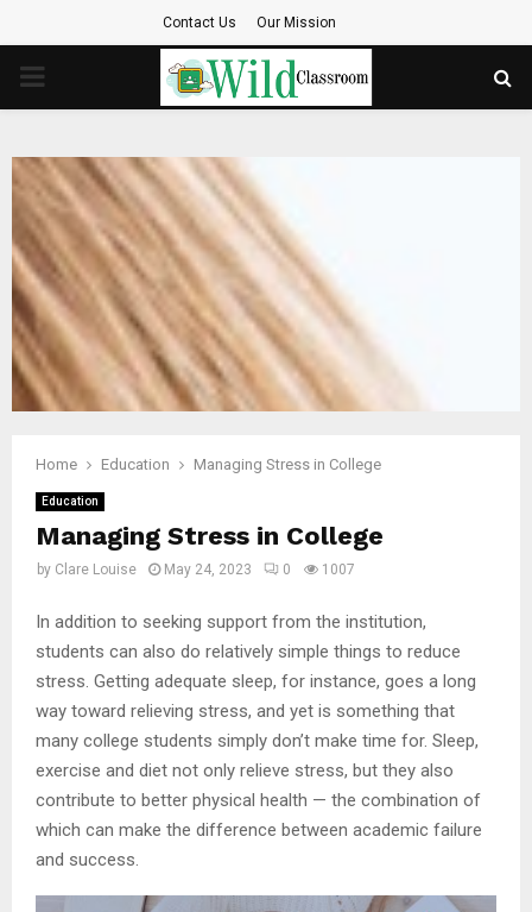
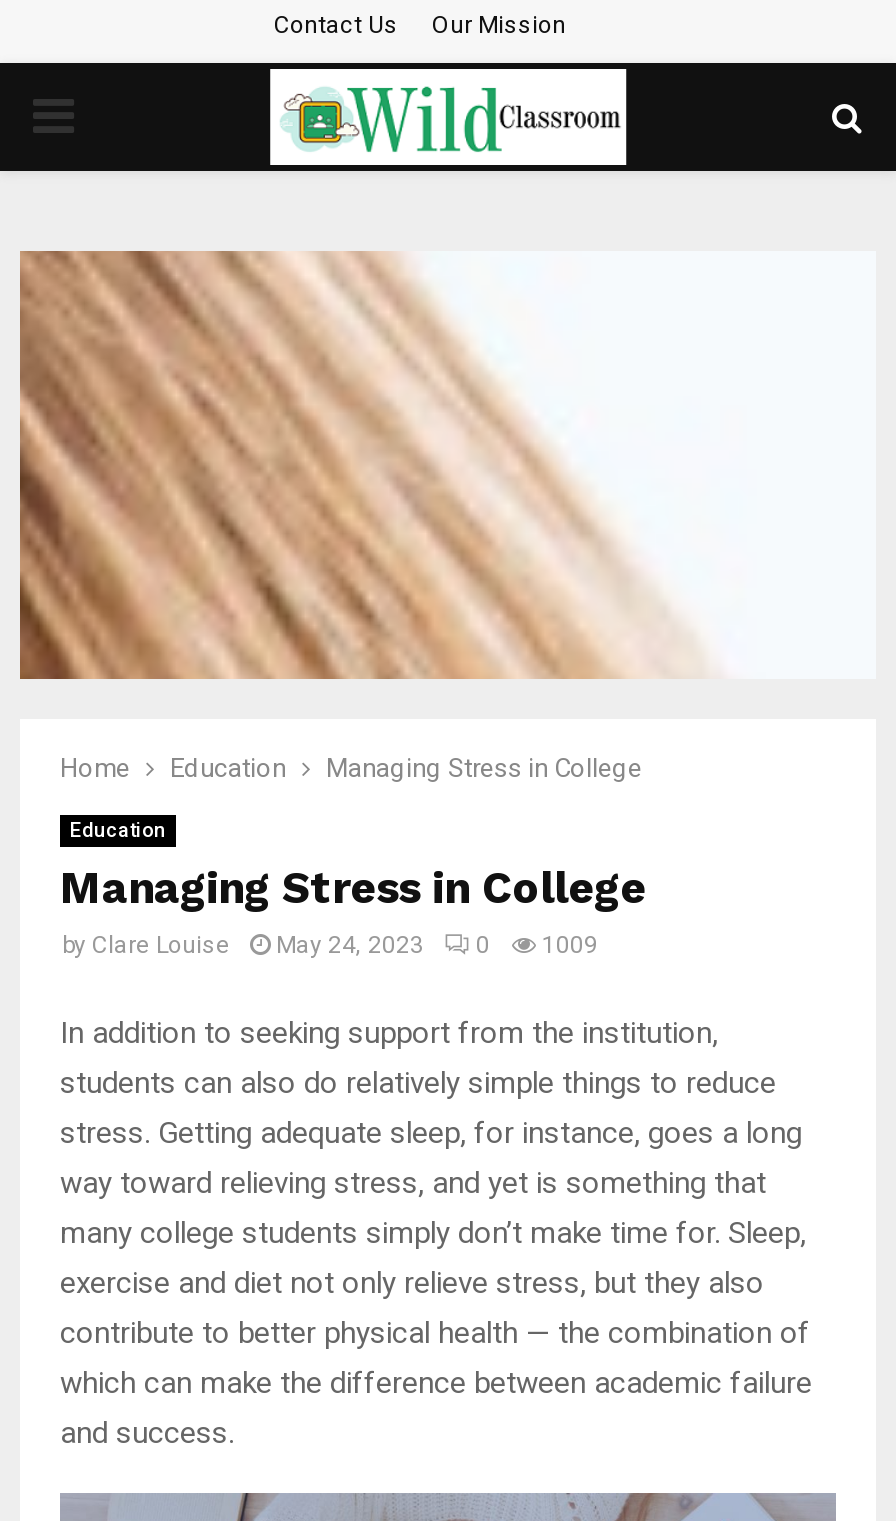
[37,561,355,578] by Clare Louise May 24, 2023 0 1007 -> [62,931,598,959] by Clare Louise May 24, 2023 0 1009

